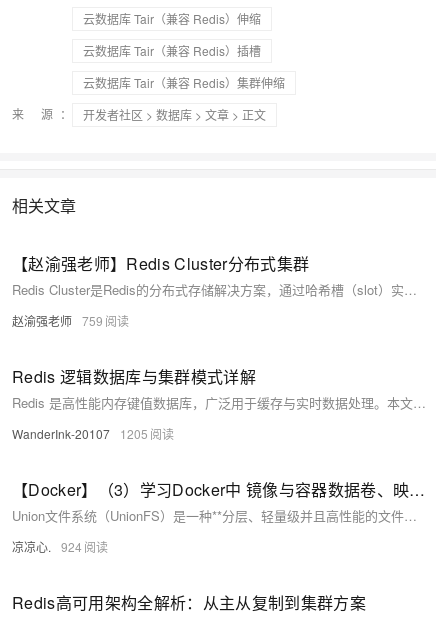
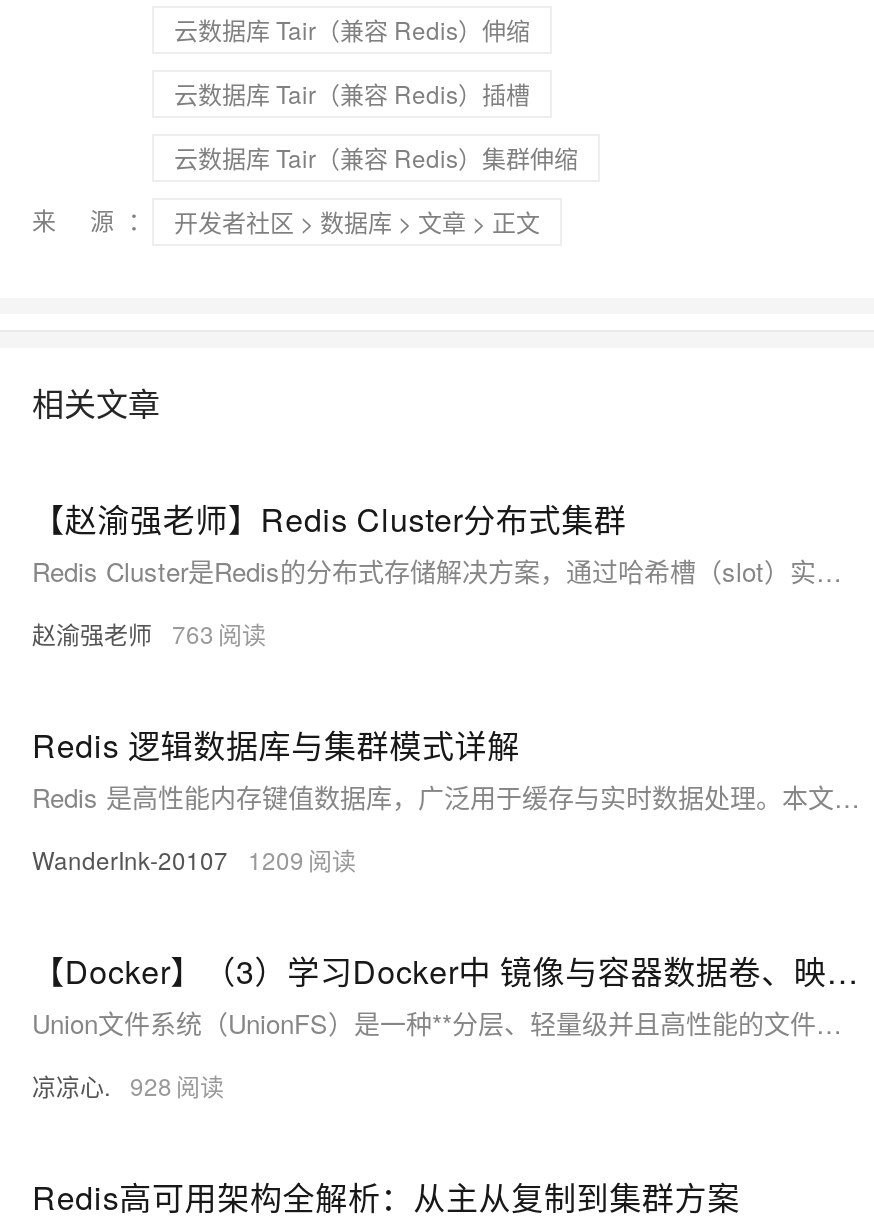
[12,312,103,329] 赵渝强老师 759 -> [32,616,214,650] 赵渝强老师 763
[12,425,148,442] WanderInk-20107 1205 -> [32,842,304,876] WanderInk-20107 1209
[12,538,82,555] 凉凉心. 924 -> [32,1068,172,1102] 凉凉心. 928

